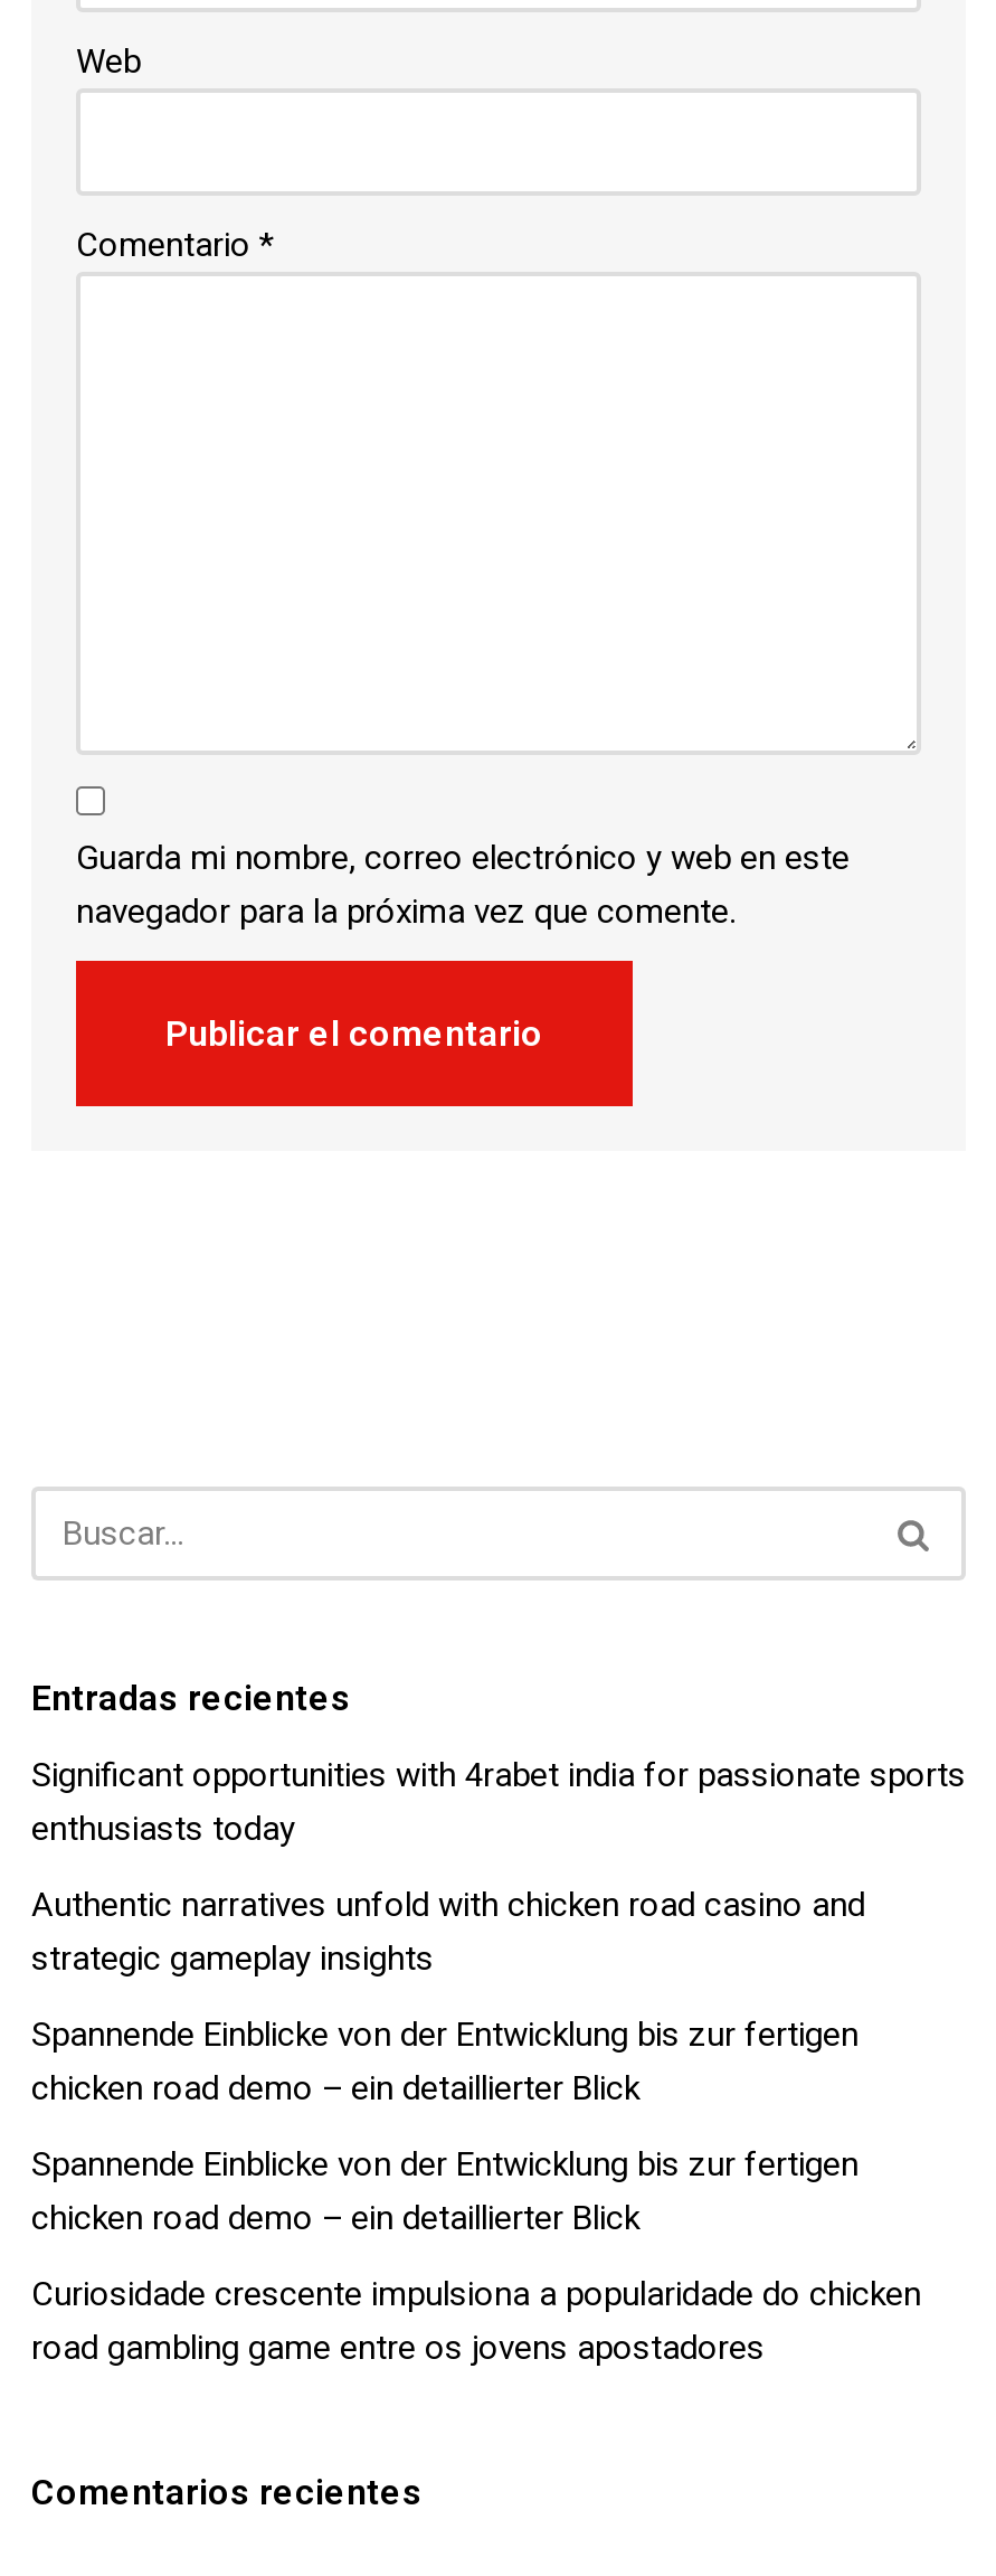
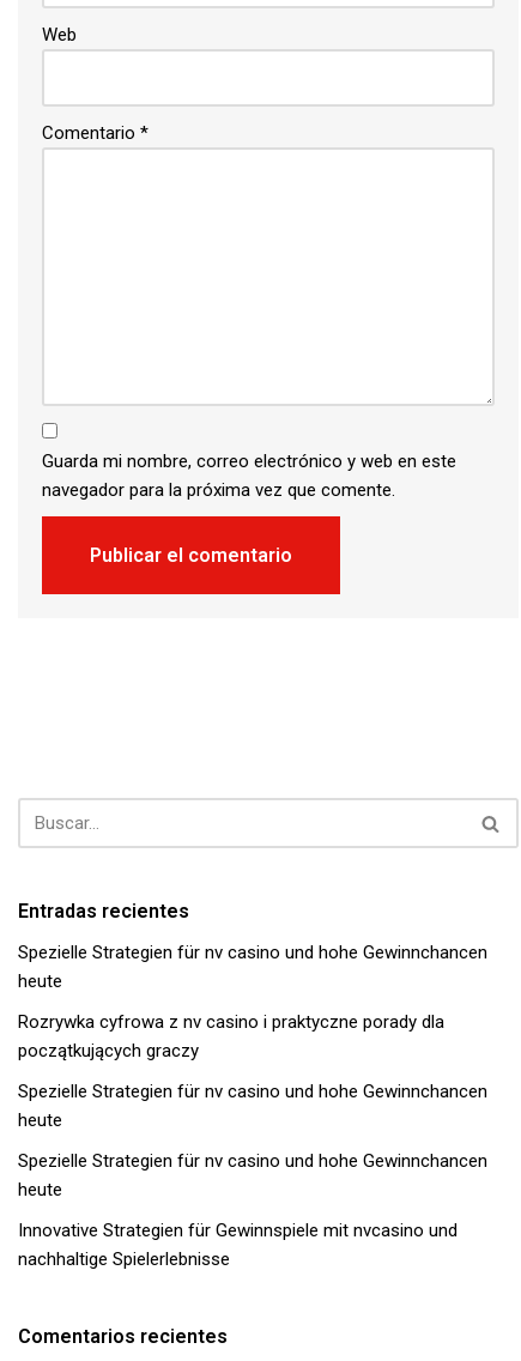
[31,1755,966,1849] Significant opportunities with 4rabet india for passionate sports | enthusiasts today -> [18,942,487,992] Spezielle Strategien für nv casino und hohe Gewinnchancen | heute
[31,1885,865,1979] Authentic narratives unfold with chicken road casino and | strategic gameplay insights -> [18,1011,444,1062] Rozrywka cyfrowa z nv casino i praktyczne porady dla | początkujących graczy
[31,2015,859,2109] Spannende Einblicke von der Entwicklung bis zur fertigen | chicken road demo – ein detaillierter Blick -> [18,1081,487,1131] Spezielle Strategien für nv casino und hohe Gewinnchancen | heute
[31,2144,859,2238] Spannende Einblicke von der Entwicklung bis zur fertigen | chicken road demo – ein detaillierter Blick -> [18,1150,487,1201] Spezielle Strategien für nv casino und hohe Gewinnchancen | heute
[31,2274,921,2368] Curiosidade crescente impulsiona a popularidade do chicken | road gambling game entre os jovens apostadores -> [18,1220,458,1270] Innovative Strategien für Gewinnspiele mit nvcasino und | nachhaltige Spielerlebnisse

